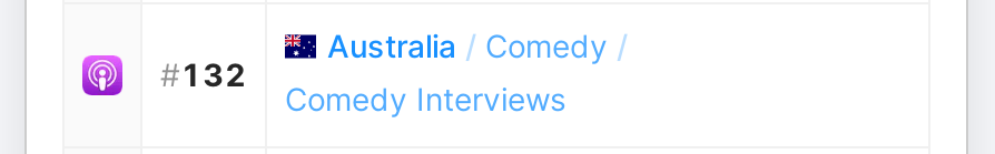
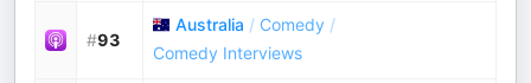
[160,55,247,93] #132 -> [87,30,121,50] #93

